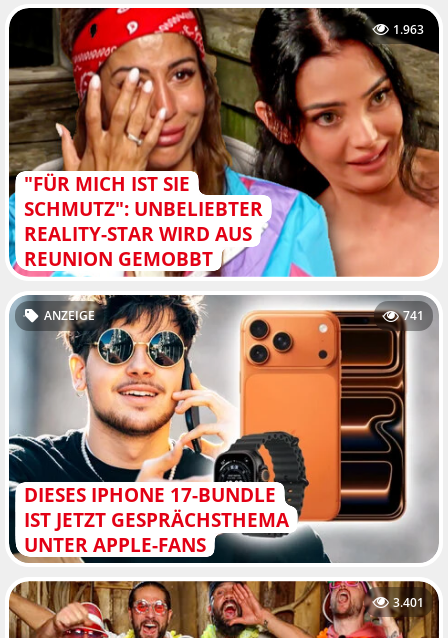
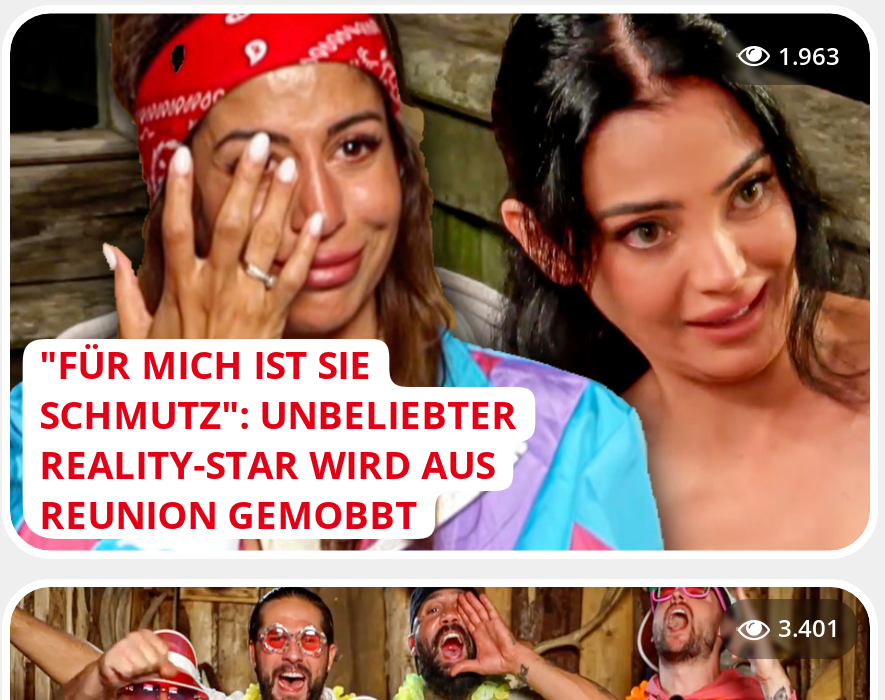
[8,294,439,564] [image] | DIESES IPHONE 17-BUNDLE | IST JETZT GESPRÄCHSTHEMA | UNTER APPLE-FANS -> none
[44,307,424,324] ANZEIGE | 741 -> none

